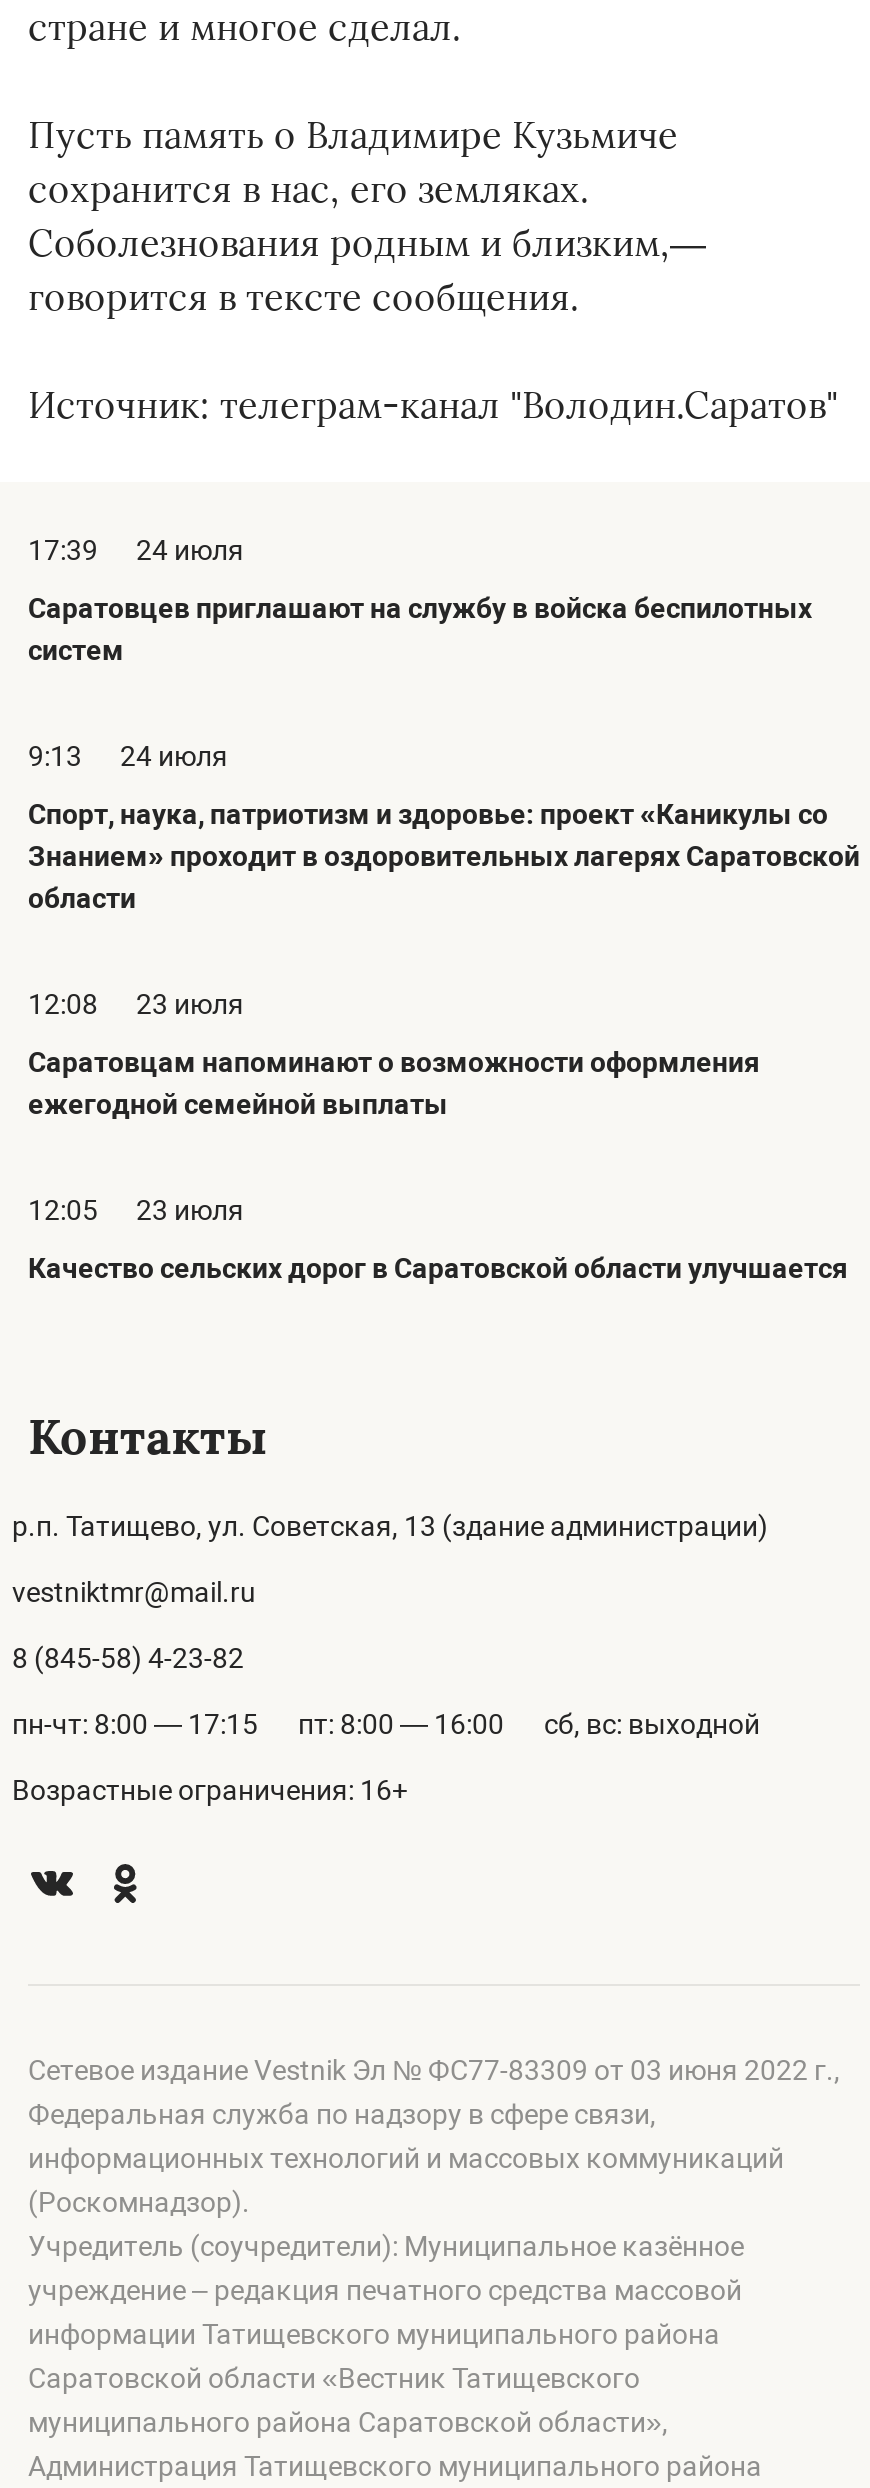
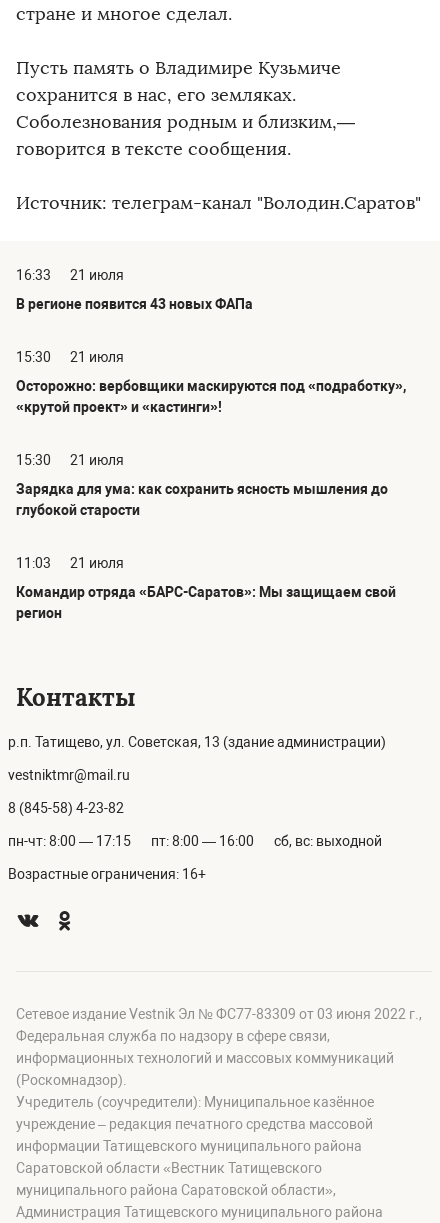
[28,534,244,566] 17:39 | 24 июля -> [16,267,124,283] 16:33 | 21 июля
[28,592,812,666] Саратовцев приглашают на службу в войска беспилотных | систем -> [16,296,253,312] В регионе появится 43 новых ФАПа
[28,740,228,772] 9:13 | 24 июля -> [16,349,124,365] 15:30 | 21 июля
[28,798,860,914] Спорт, наука, патриотизм и здоровье: проект «Каникулы со | Знанием» проходит в оздоровительных лагерях Саратовской | области -> [16,378,406,415] Осторожно: вербовщики маскируются под «подработку», | «крутой проект» и «кастинги»!
[28,988,244,1020] 12:08 | 23 июля -> [16,452,124,468] 15:30 | 21 июля
[28,1046,760,1120] Саратовцам напоминают о возможности оформления | ежегодной семейной выплаты -> [16,481,388,518] Зарядка для ума: как сохранить ясность мышления до | глубокой старости
[28,1194,244,1226] 12:05 | 23 июля -> [16,555,124,571] 11:03 | 21 июля
[28,1252,848,1284] Качество сельских дорог в Саратовской области улучшается -> [16,584,396,621] Командир отряда «БАРС-Саратов»: Мы защищаем свой | регион

